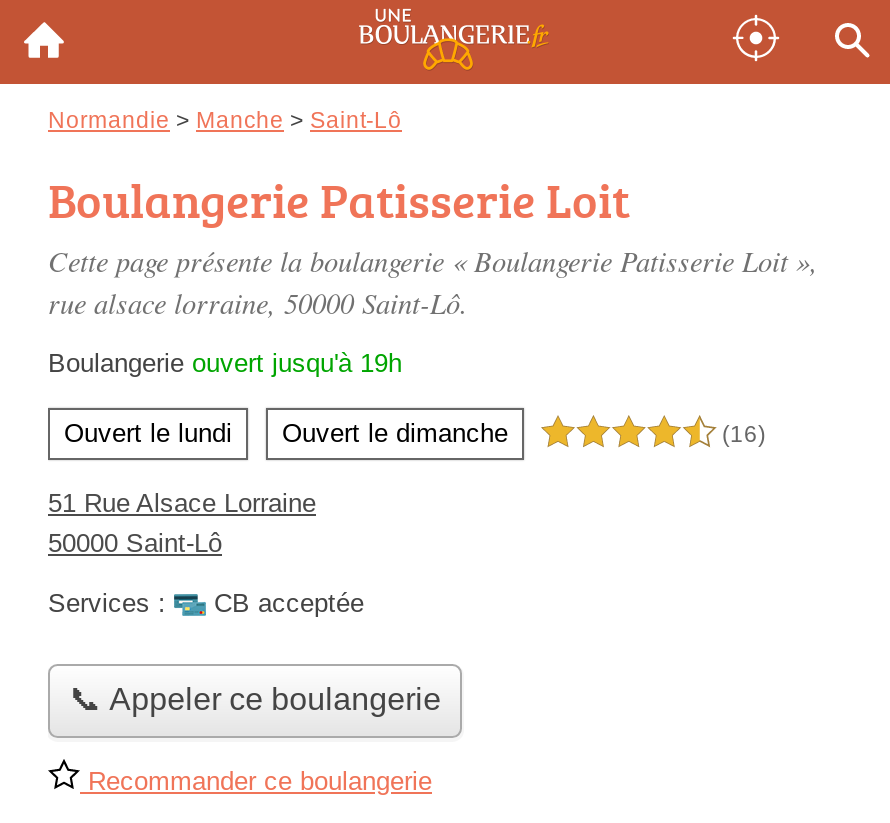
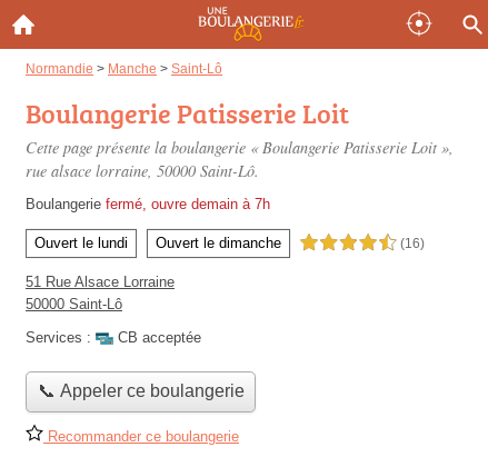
[48,348,402,378] Boulangerie ouvert jusqu'à 19h -> [26,196,270,212] Boulangerie fermé, ouvre demain à 7h

